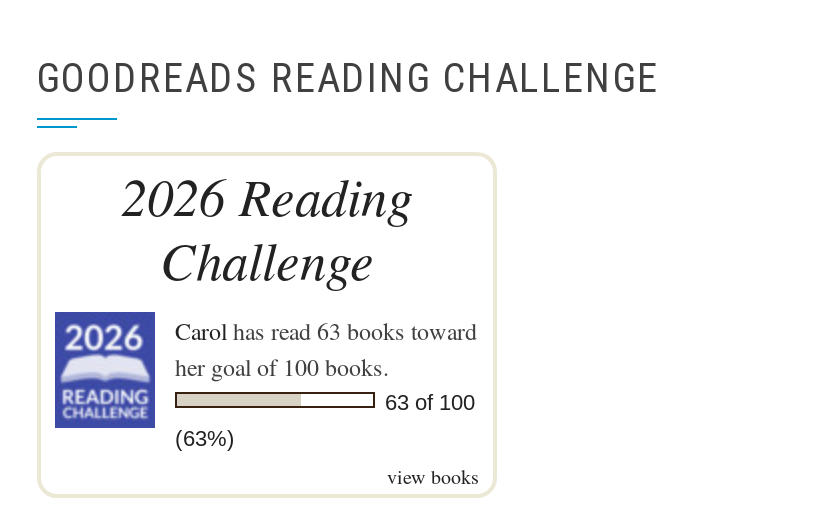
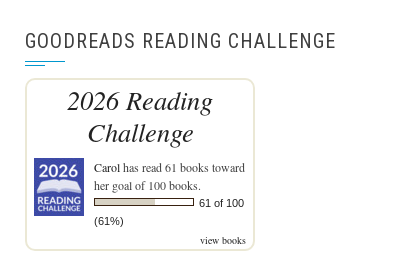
[175,314,477,346] Carol has read 63 books toward -> [94,159,245,175] Carol has read 61 books toward
[385,390,475,414] 63 of 100 -> [199,197,244,209] 61 of 100
[175,426,235,450] (63%) -> [94,215,124,227] (61%)

